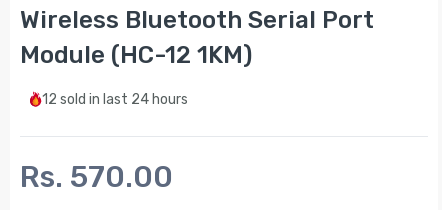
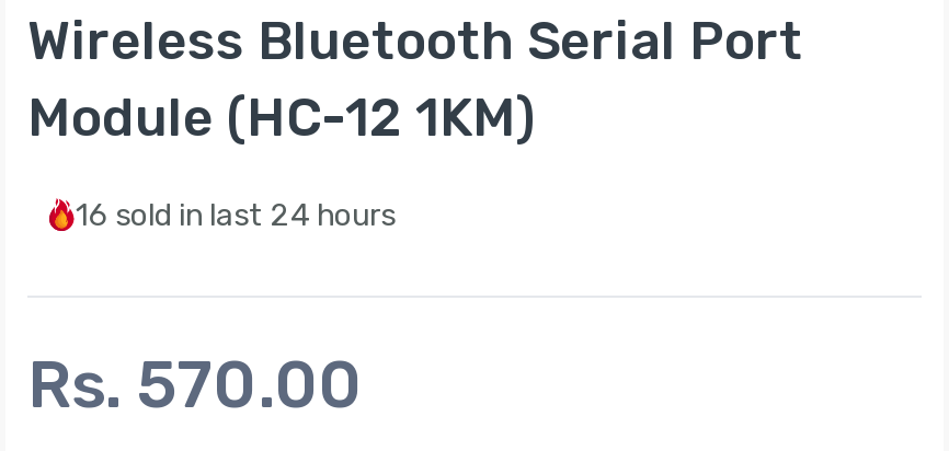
[42,91,188,108] 12 sold in last 24 hours -> [76,196,396,233] 16 sold in last 24 hours

